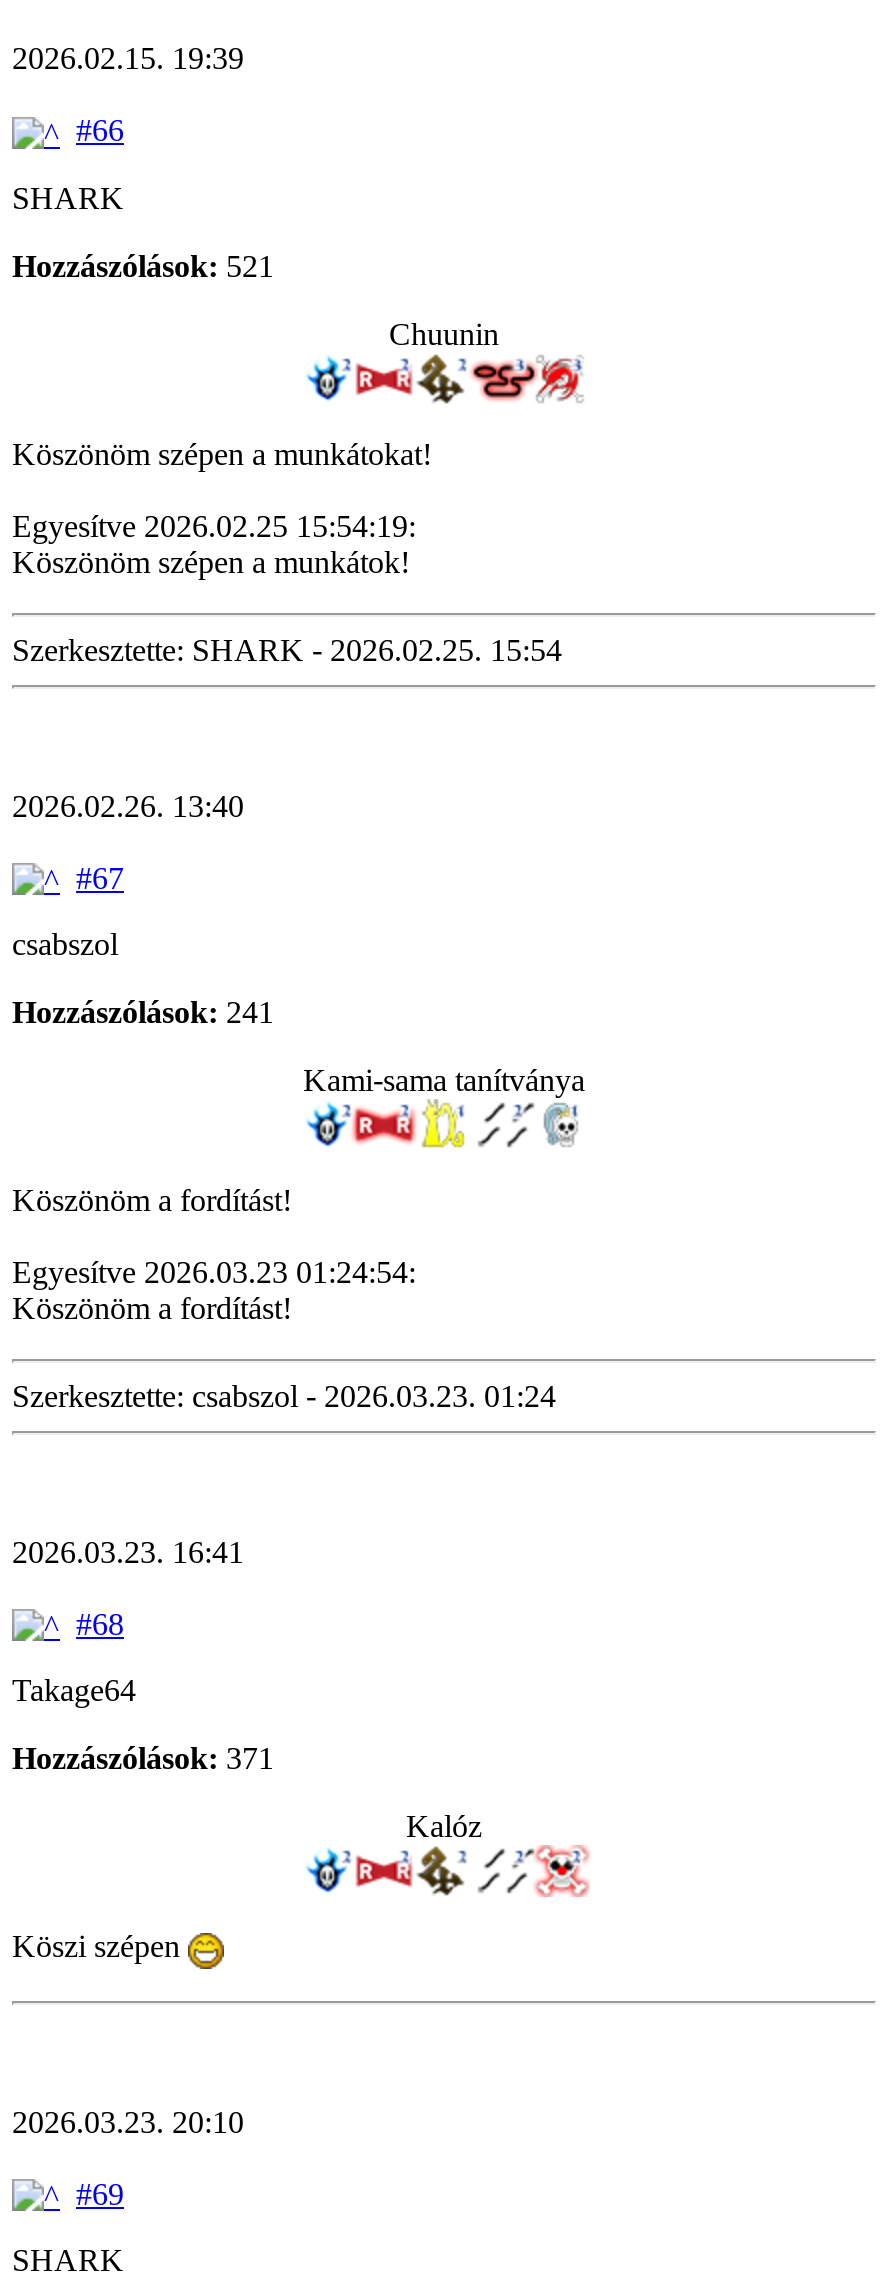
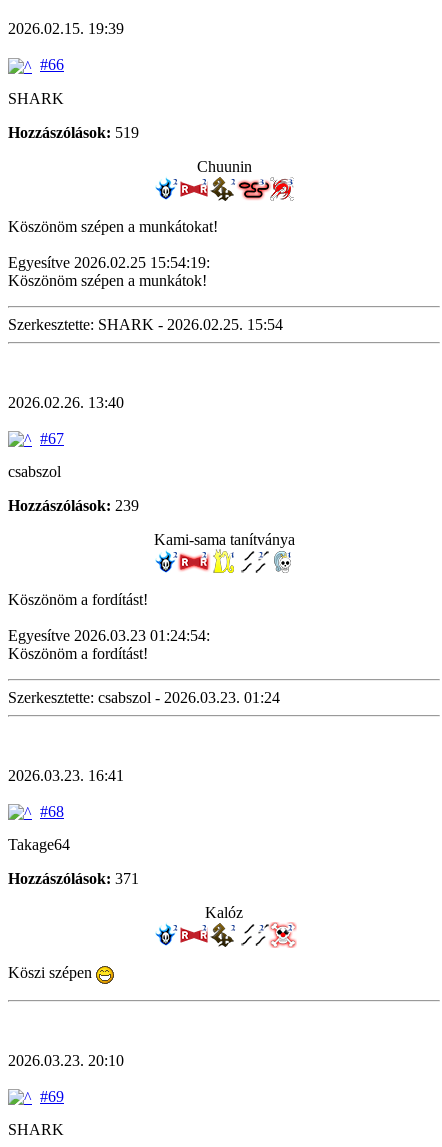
[12,248,274,282] Hozzászólások: 521 -> [8,124,139,141] Hozzászólások: 519
[12,995,274,1029] Hozzászólások: 241 -> [8,497,139,514] Hozzászólások: 239

